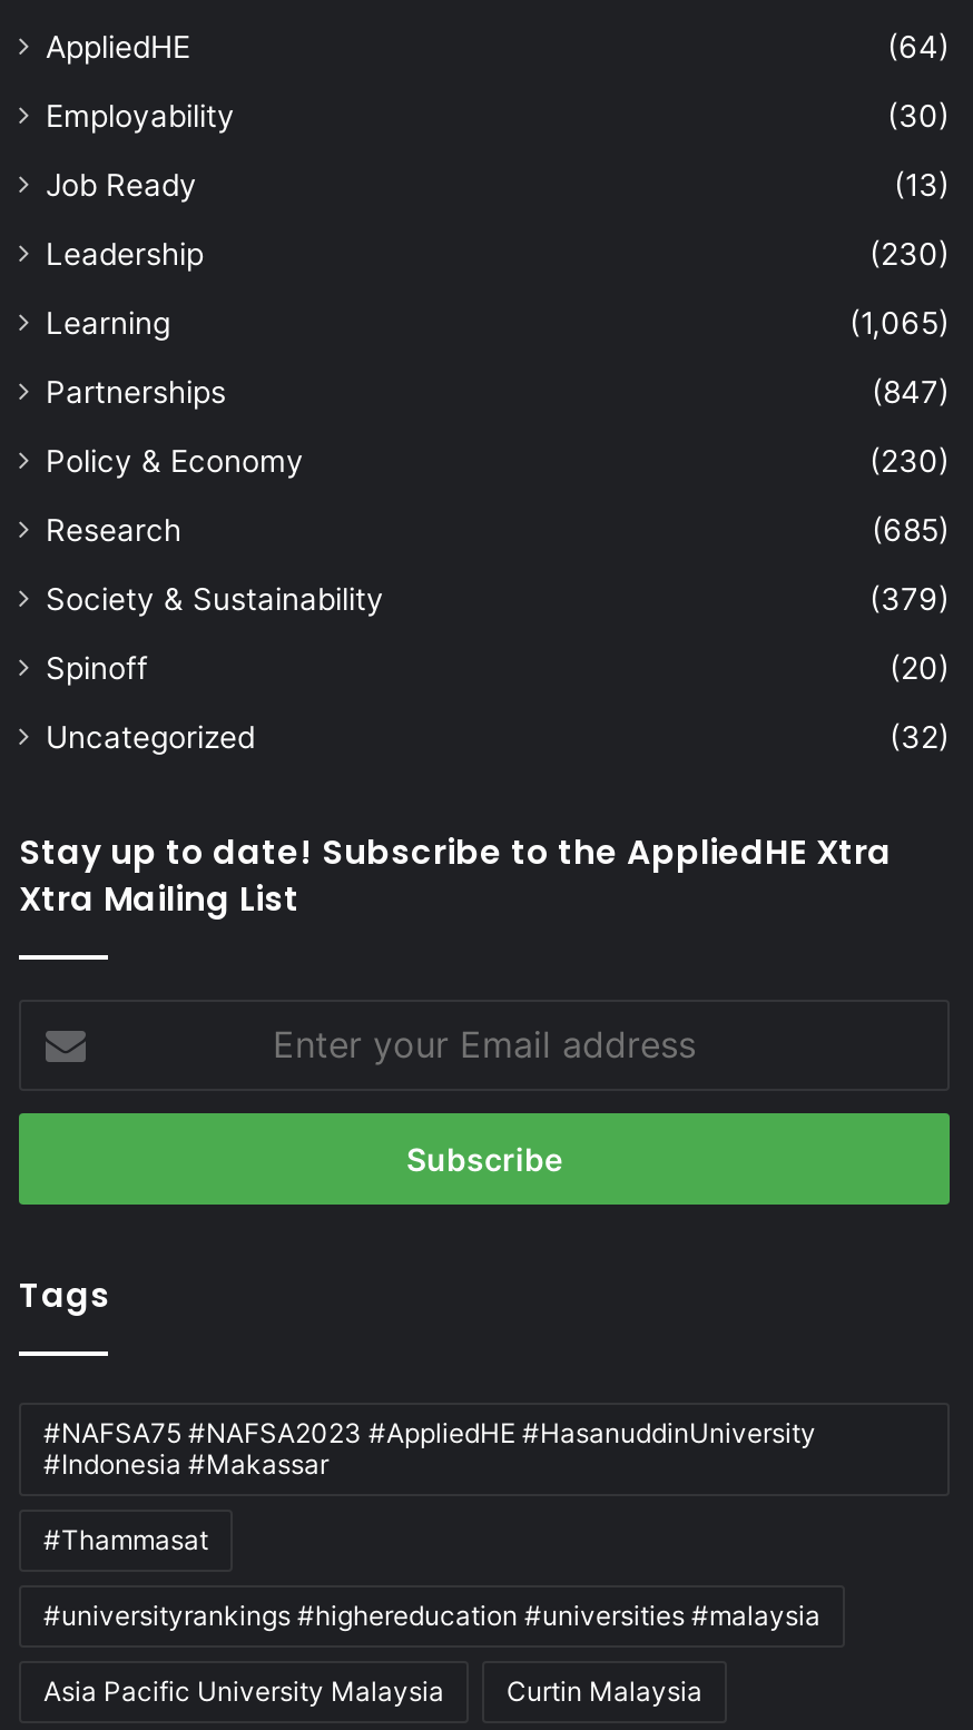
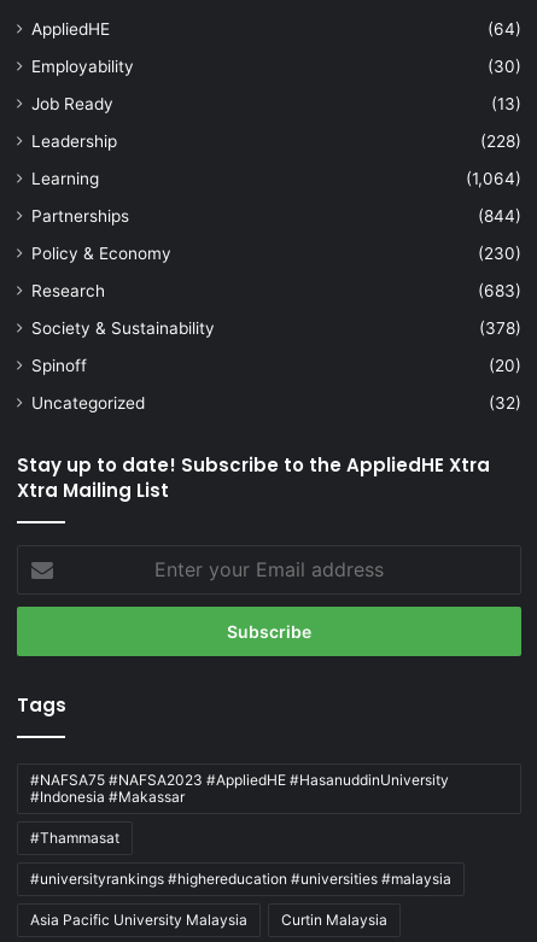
[869,235,950,271] (230) -> [480,131,521,150] (228)
[849,304,950,340] (1,065) -> [466,168,521,188] (1,064)
[872,373,950,409] (847) -> [478,206,521,225] (844)
[872,511,950,547] (685) -> [478,281,521,300] (683)
[869,580,950,616] (379) -> [479,318,521,337] (378)

